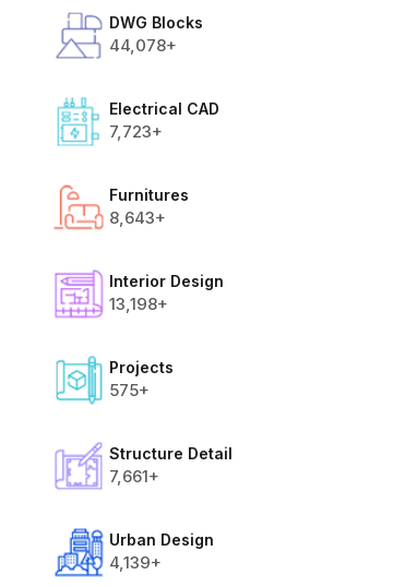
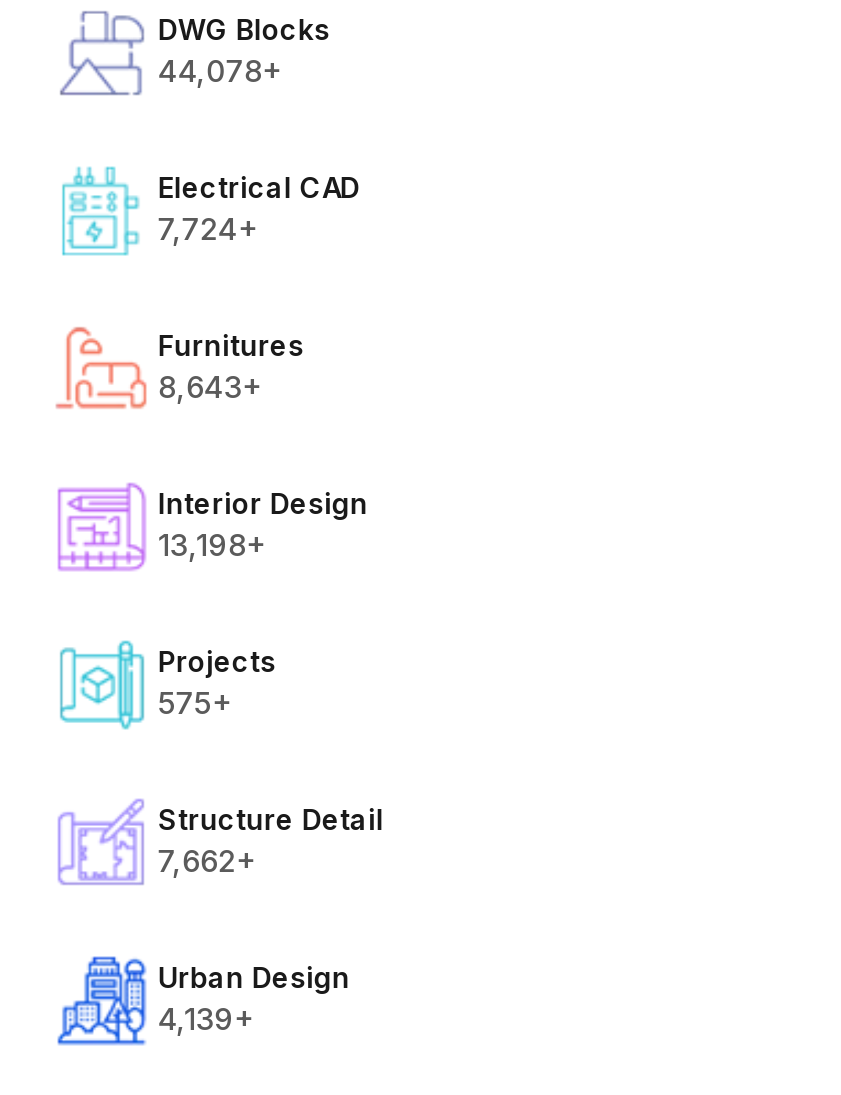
[109,121,163,141] 7,723+ -> [158,209,258,247] 7,724+
[109,465,160,486] 7,661+ -> [158,841,256,879] 7,662+

